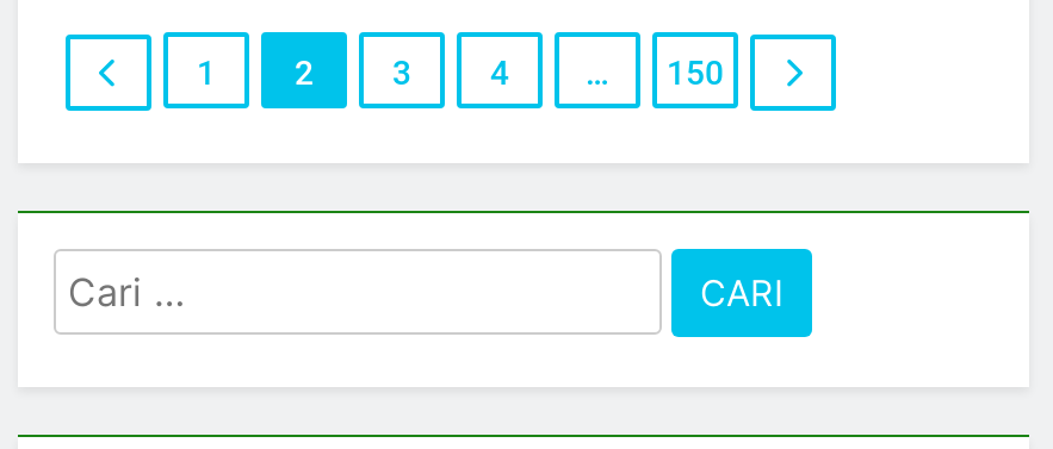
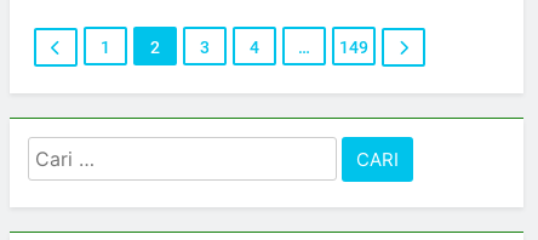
[667,53,724,91] 150 -> [339,37,368,57] 149

